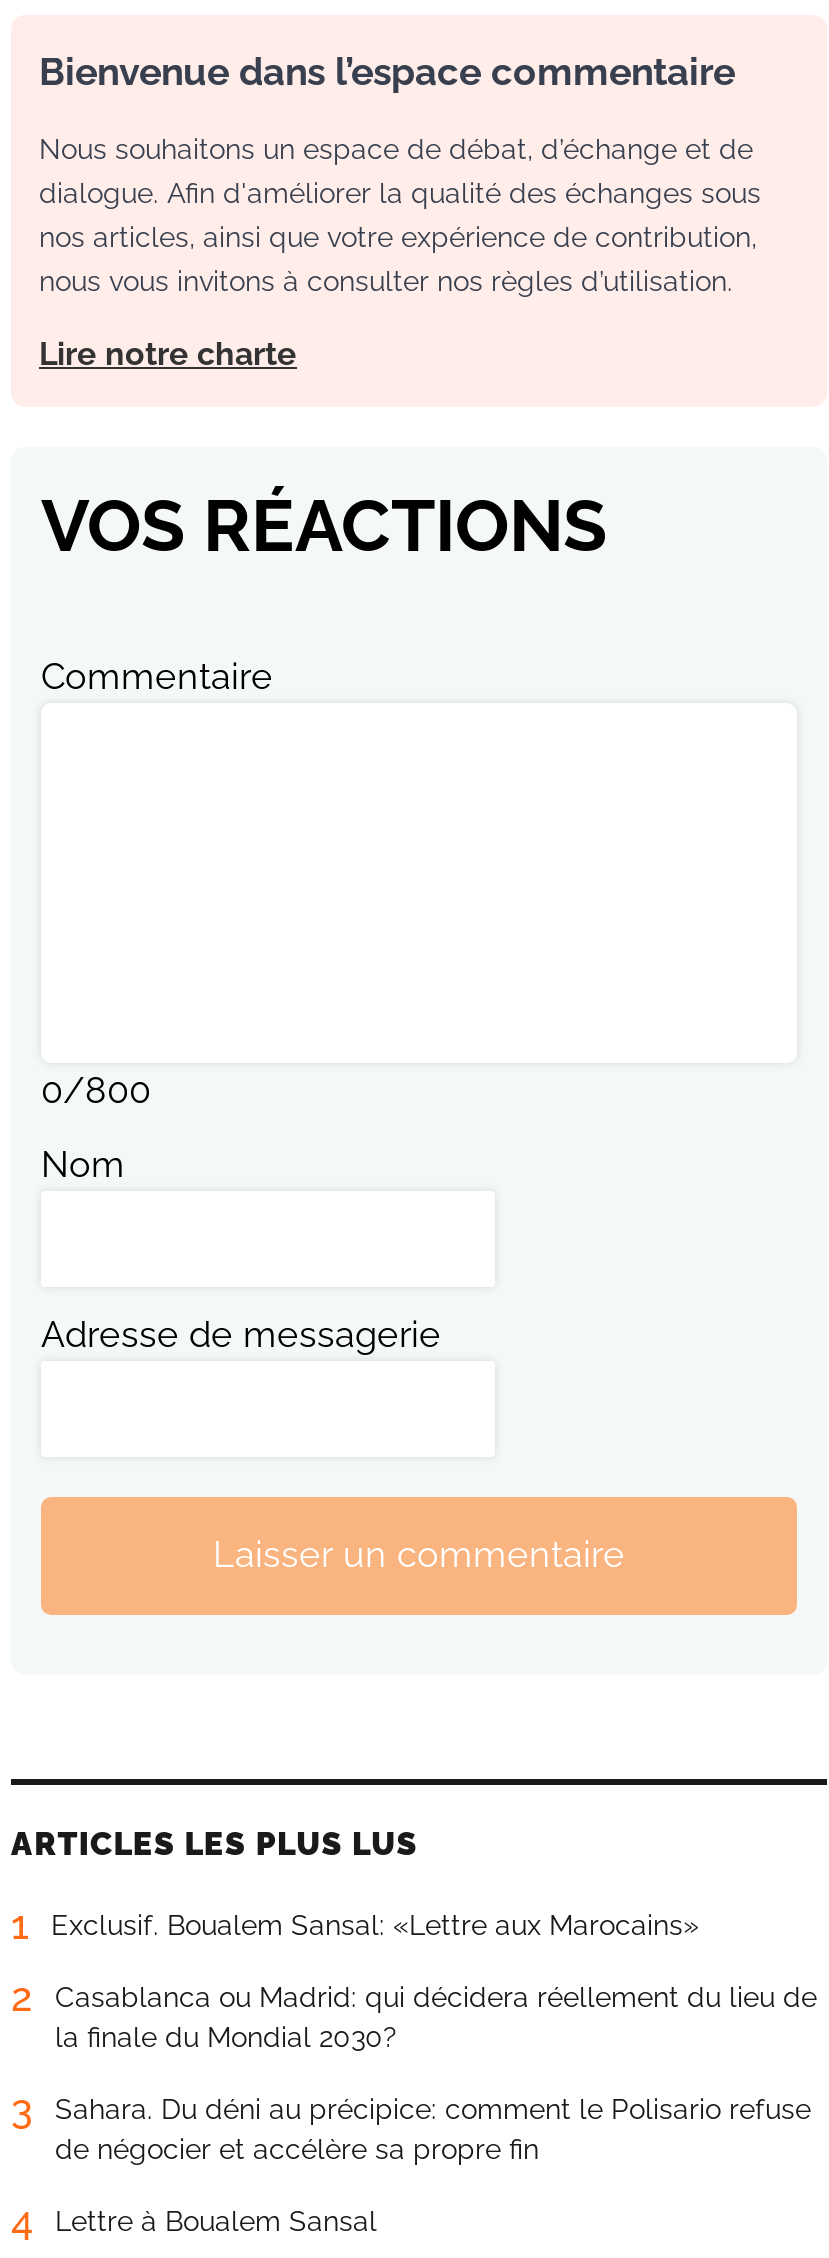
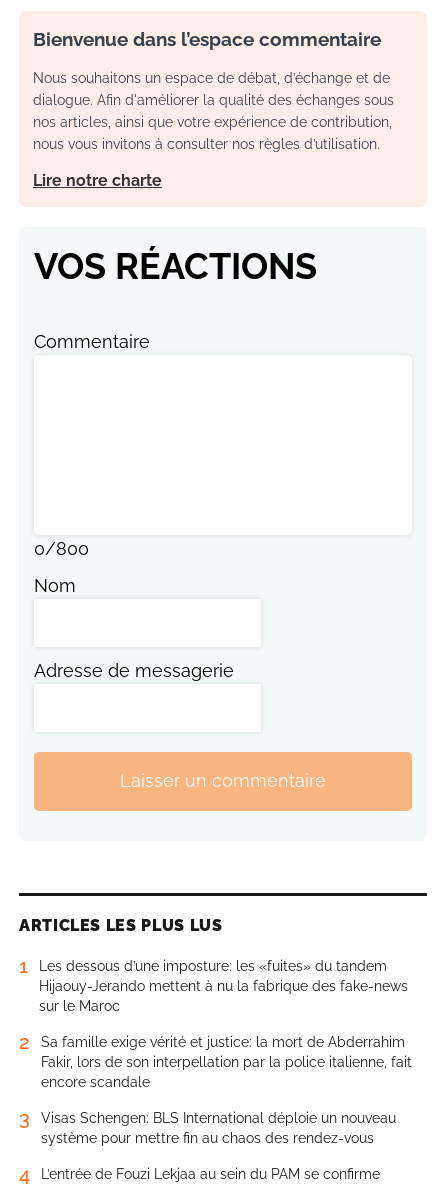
[51,1909,699,1941] Exclusif. Boualem Sansal: «Lettre aux Marocains» -> [39,958,408,1014] Les dessous d’une imposture: les «fuites» du tandem | Hijaouy-Jerando mettent à nu la fabrique des fake-news | sur le Maroc
[55,1981,817,2053] Casablanca ou Madrid: qui décidera réellement du lieu de | la finale du Mondial 2030? -> [41,1034,412,1090] Sa famille exige vérité et justice: la mort de Abderrahim | Fakir, lors de son interpellation par la police italienne, fait | encore scandale
[55,2093,811,2165] Sahara. Du déni au précipice: comment le Polisario refuse | de négocier et accélère sa propre fin -> [41,1110,396,1146] Visas Schengen: BLS International déploie un nouveau | système pour mettre fin au chaos des rendez-vous
[55,2205,377,2237] Lettre à Boualem Sansal -> [41,1166,380,1182] L’entrée de Fouzi Lekjaa au sein du PAM se confirme

